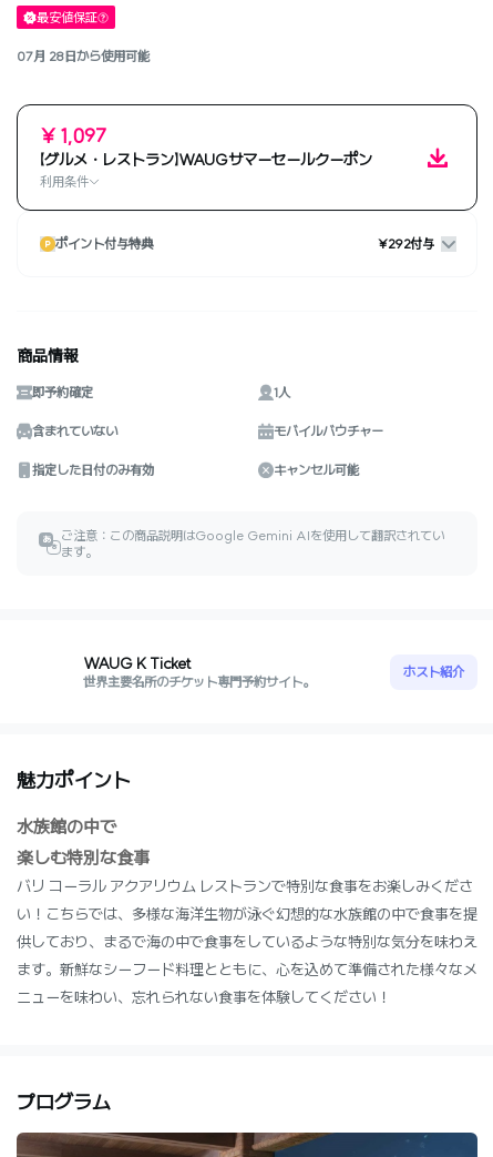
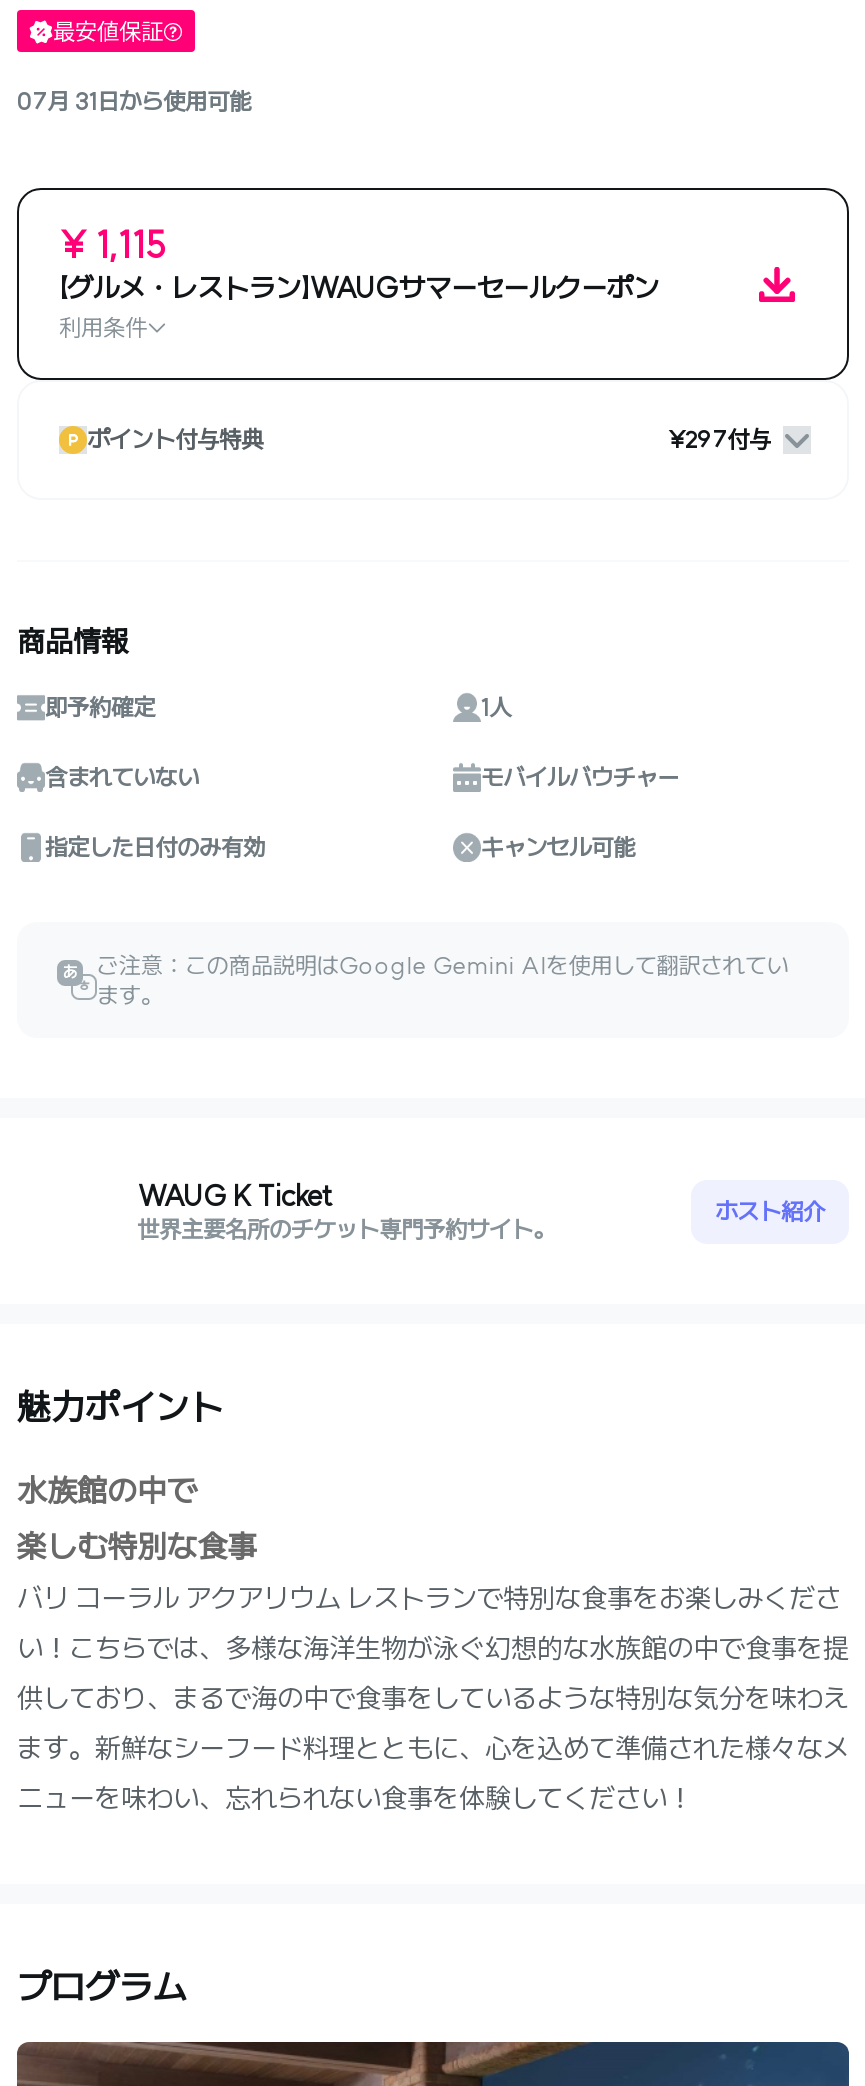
[17,47,150,64] 07月 28日から使用可能 -> [17,85,251,115] 07月 31日から使用可能
[40,123,106,149] ¥ 1,097 -> [59,222,165,268] ¥ 1,115
[378,235,434,252] ¥292付与 -> [667,424,771,454] ¥297付与

